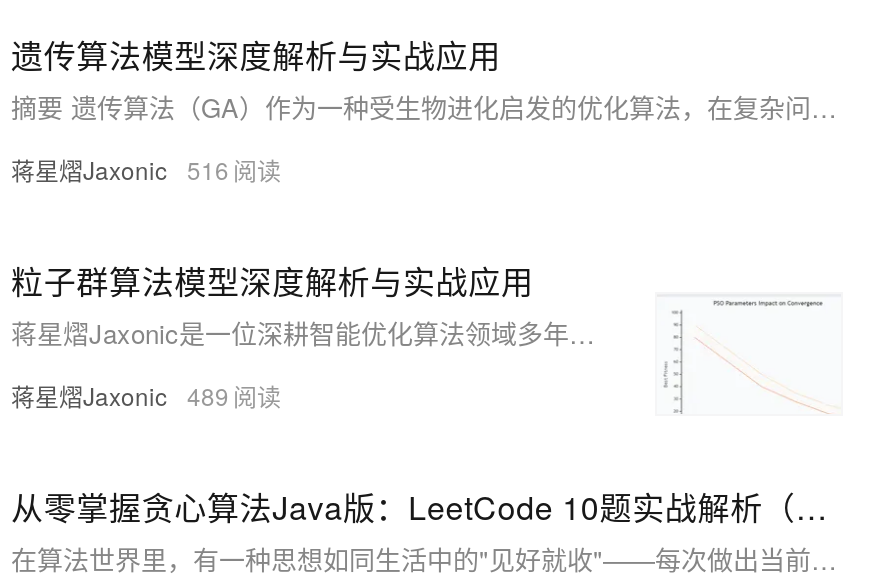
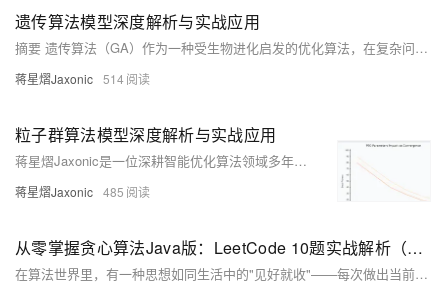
[11,152,229,186] 蒋星熠Jaxonic 516 -> [15,70,124,87] 蒋星熠Jaxonic 514
[11,378,229,412] 蒋星熠Jaxonic 489 -> [15,183,124,200] 蒋星熠Jaxonic 485

